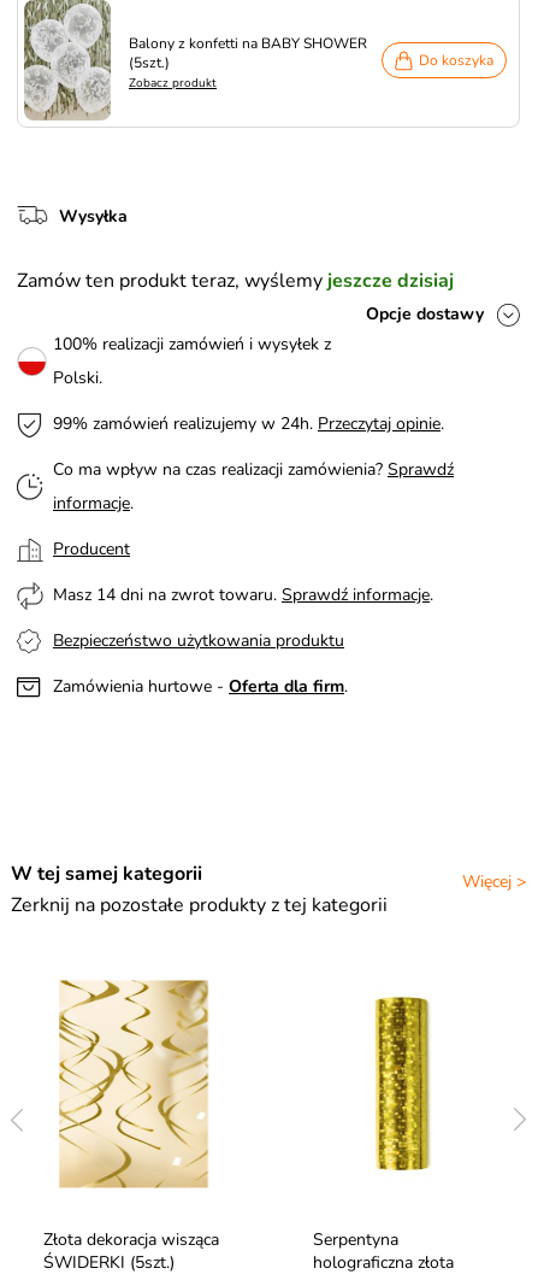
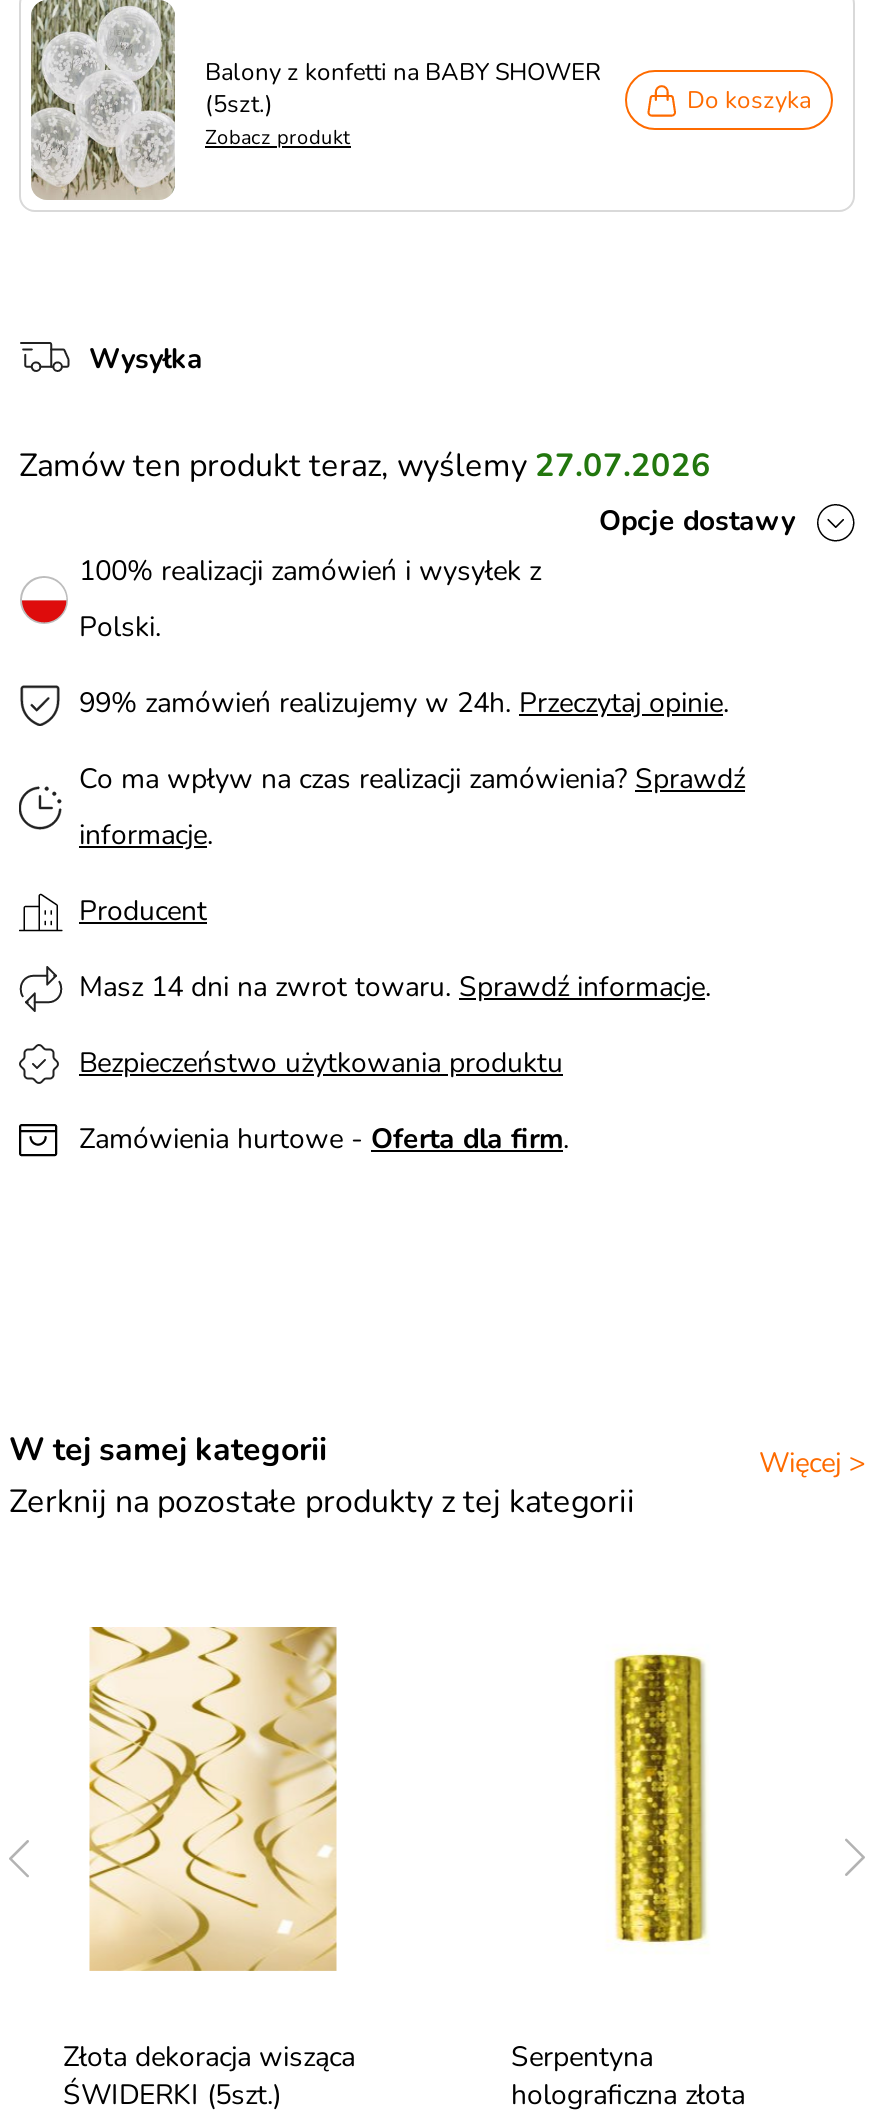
[17,268,454,294] Zamów ten produkt teraz, wyślemy jeszcze dzisiaj -> [19,444,711,488] Zamów ten produkt teraz, wyślemy 27.07.2026

